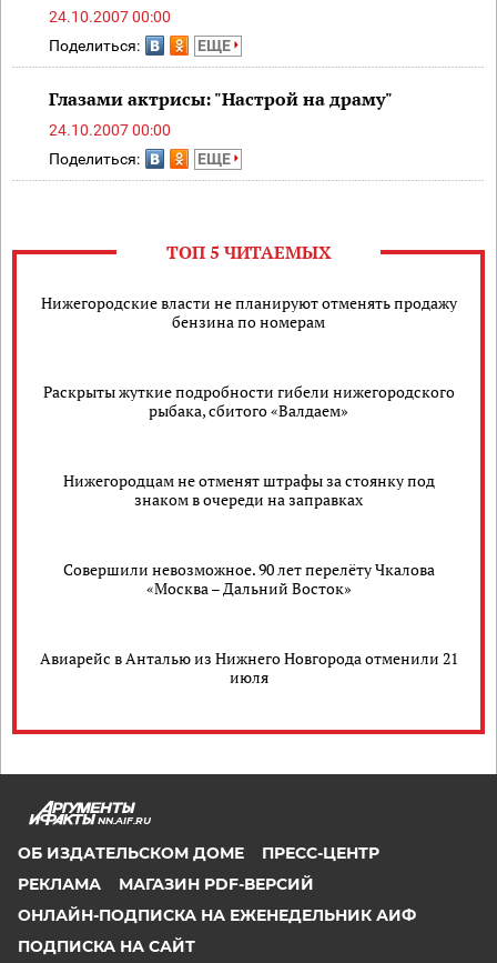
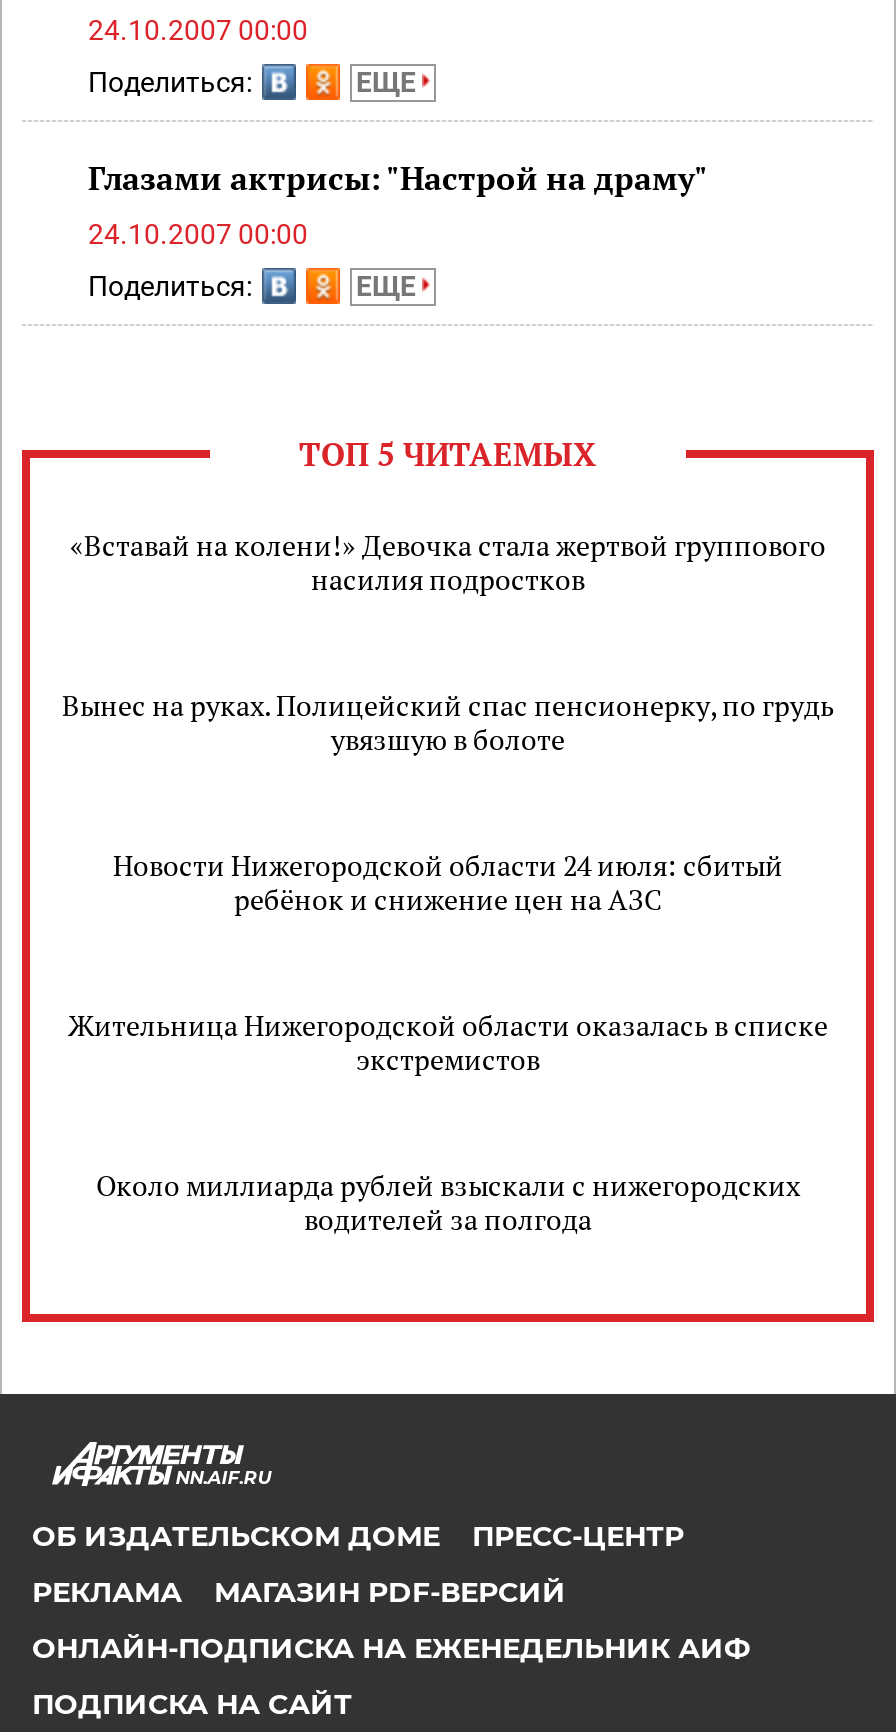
[40,292,457,332] Нижегородские власти не планируют отменять продажу | бензина по номерам -> [70,526,826,598] «Вставай на колени!» Девочка стала жертвой группового | насилия подростков
[43,381,454,421] Раскрыты жуткие подробности гибели нижегородского | рыбака, сбитого «Валдаем» -> [62,686,834,758] Вынес на руках. Полицейский спас пенсионерку, по грудь | увязшую в болоте
[63,470,434,510] Нижегородцам не отменят штрафы за стоянку под | знаком в очереди на заправках -> [113,846,783,918] Новости Нижегородской области 24 июля: сбитый | ребёнок и снижение цен на АЗС
[63,559,434,599] Совершили невозможное. 90 лет перелёту Чкалова | «Москва – Дальний Восток» -> [68,1006,828,1078] Жительница Нижегородской области оказалась в списке | экстремистов
[39,648,458,688] Авиарейс в Анталью из Нижнего Новгорода отменили 21 | июля -> [96,1166,800,1238] Около миллиарда рублей взыскали с нижегородских | водителей за полгода

